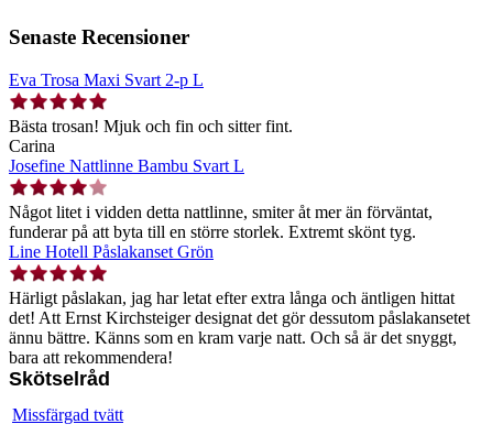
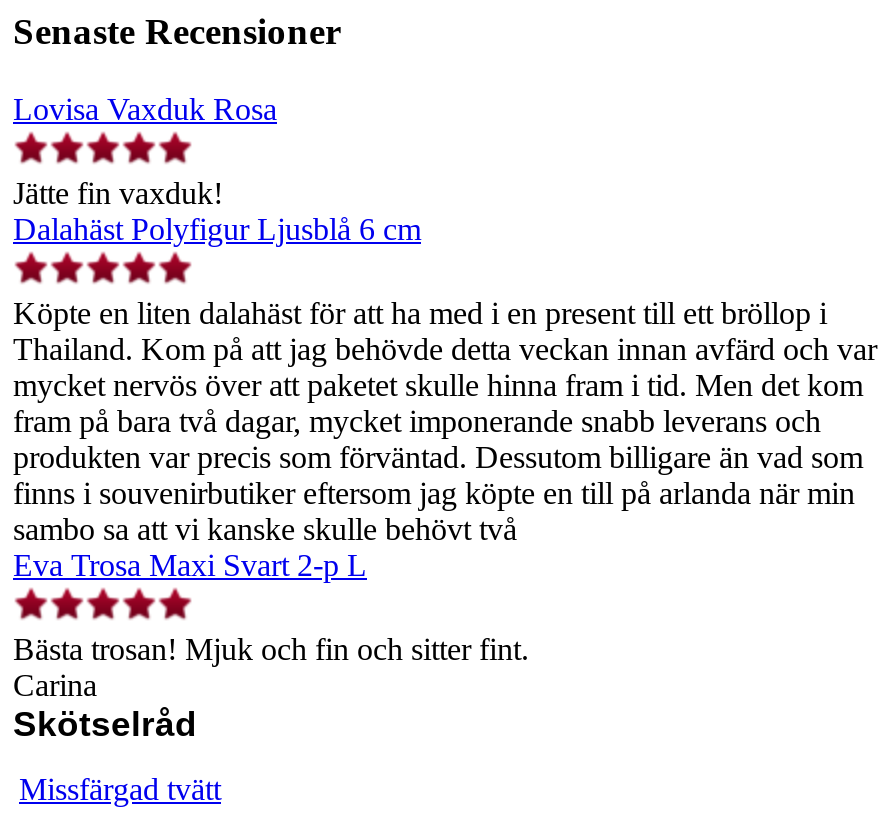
none -> [13,91,877,545] Lovisa Vaxduk Rosa | Jätte fin vaxduk! | Dalahäst Polyfigur Ljusblå 6 cm | Köpte en liten dalahäst för att ha med i en present till ett bröllop i | Thailand. Kom på att jag behövde detta veckan innan avfärd och var | mycket nervös över att paketet skulle hinna fram i tid. Men det kom | fram på bara två dagar, mycket imponerande snabb leverans och | produkten var precis som förväntad. Dessutom billigare än vad som | finns i souvenirbutiker eftersom jag köpte en till på arlanda när min | sambo sa att vi kanske skulle behövt två
moved [9,70,293,155] -> [13,547,529,701]: Eva Trosa Maxi Svart 2-p L | Bästa trosan! Mjuk och fin och sitter fint. | Carina
[9,156,470,366] Josefine Nattlinne Bambu Svart L | Något litet i vidden detta nattlinne, smiter åt mer än förväntat, | funderar på att byta till en större storlek. Extremt skönt tyg. | Line Hotell Påslakanset Grön | Härligt påslakan, jag har letat efter extra långa och äntligen hittat | det! Att Ernst Kirchsteiger designat det gör dessutom påslakansetet | ännu bättre. Känns som en kram varje natt. Och så är det snyggt, | bara att rekommendera! -> none

